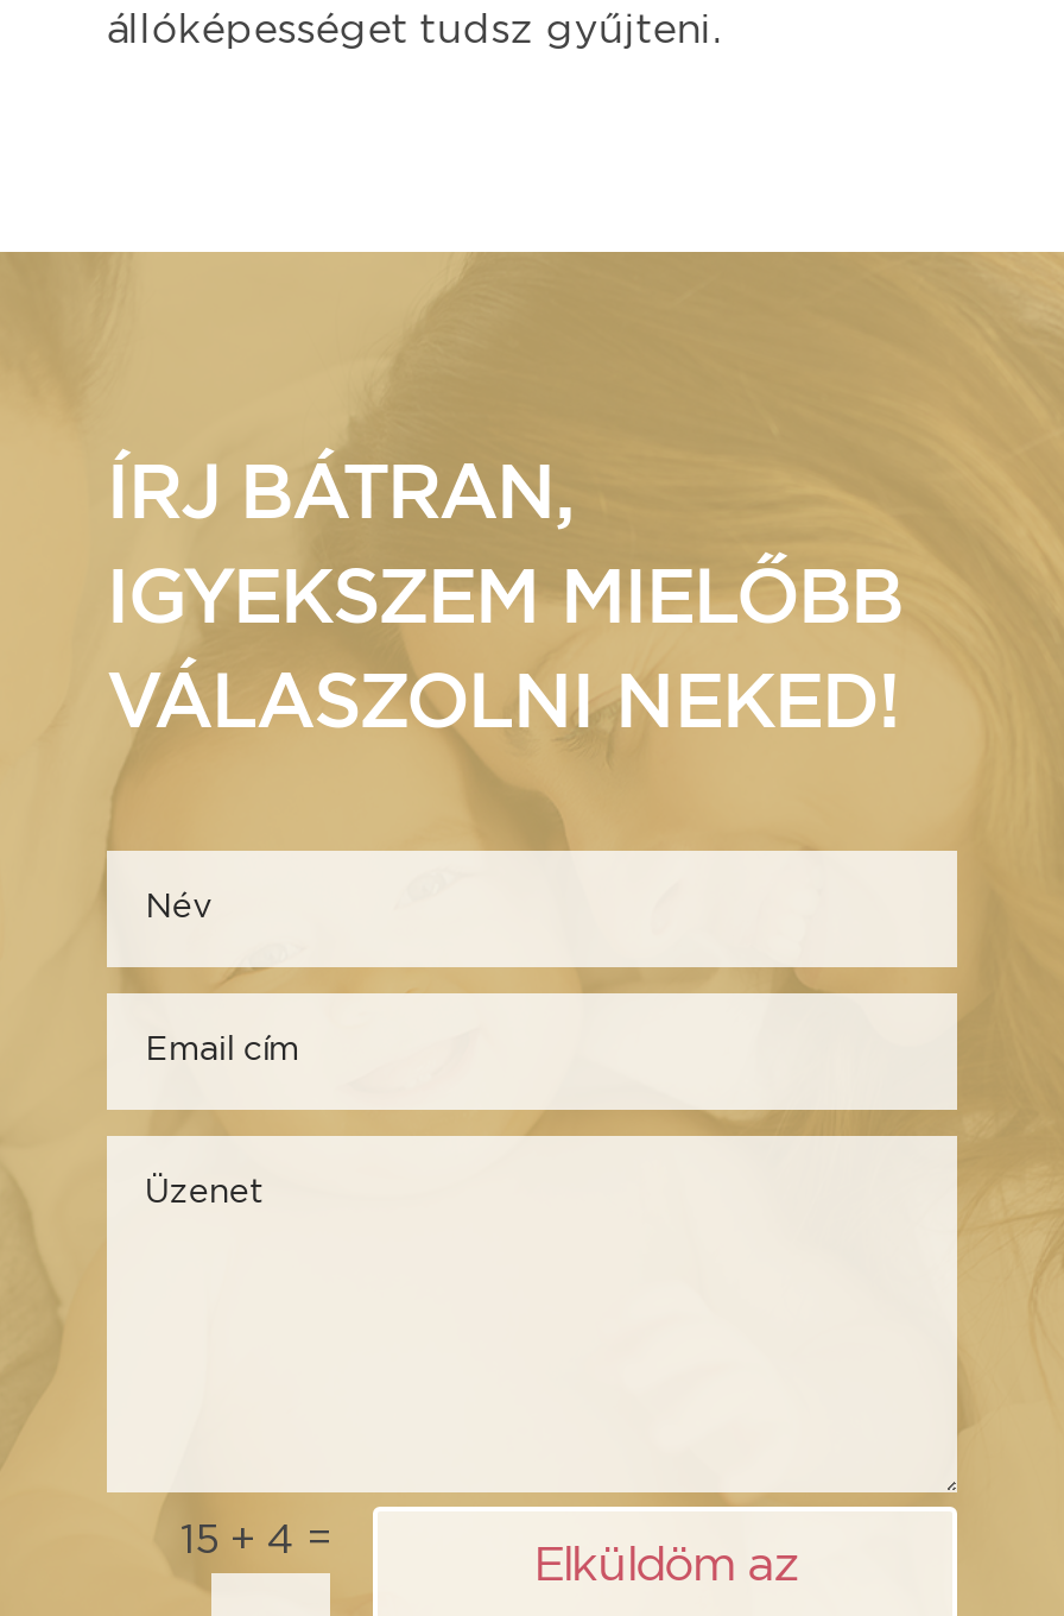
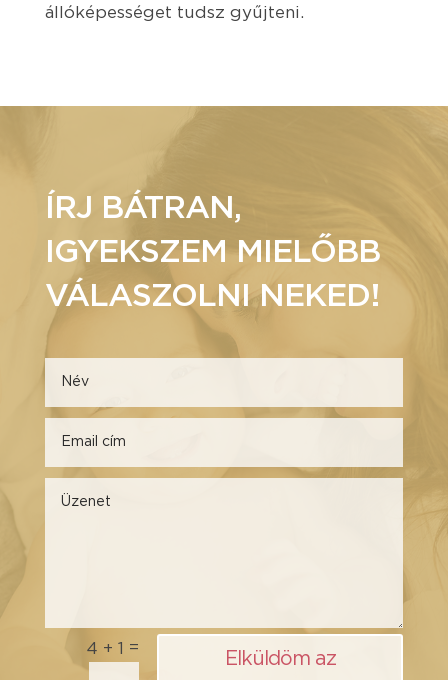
[180,1518,330,1560] 15 + 4 = -> [86,639,139,656] 4 + 1 =

